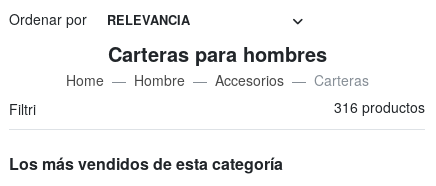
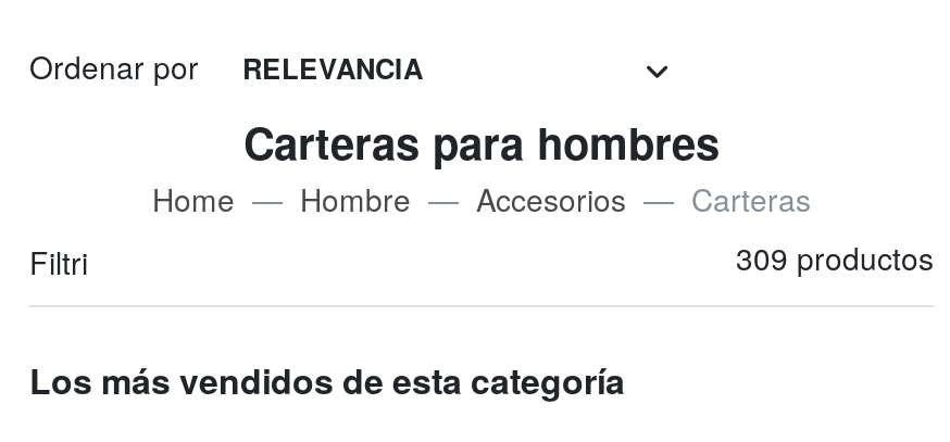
[334,96,425,116] 316 productos -> [736,235,934,278] 309 productos

